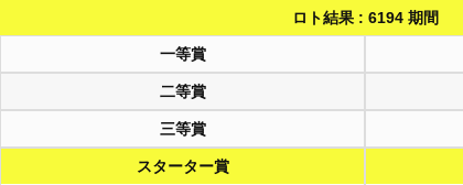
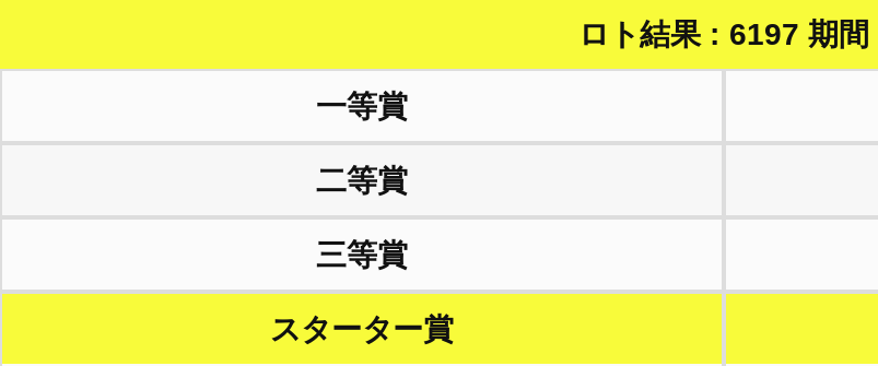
[292,9,438,26] ロト結果 : 6194 期間 -> [578,16,869,51] ロト結果 : 6197 期間

